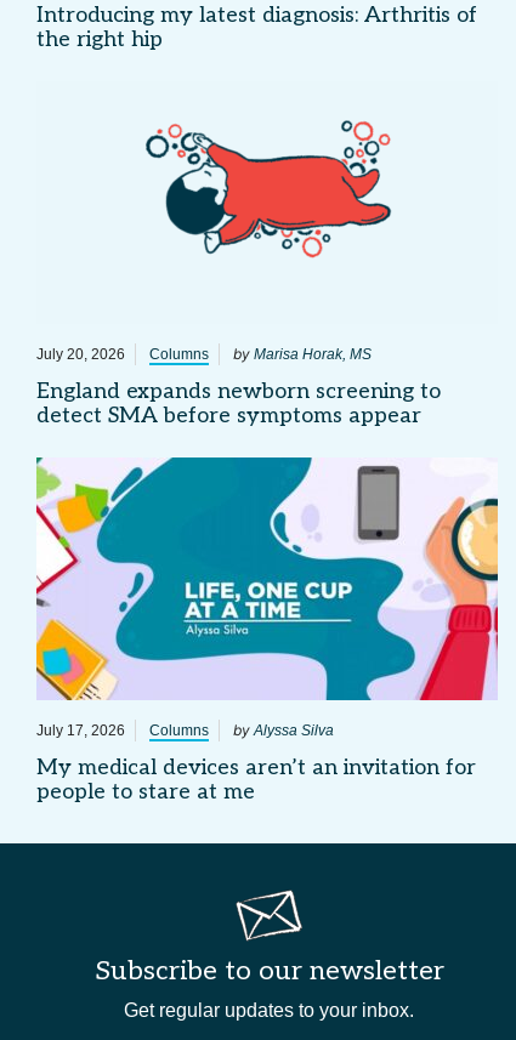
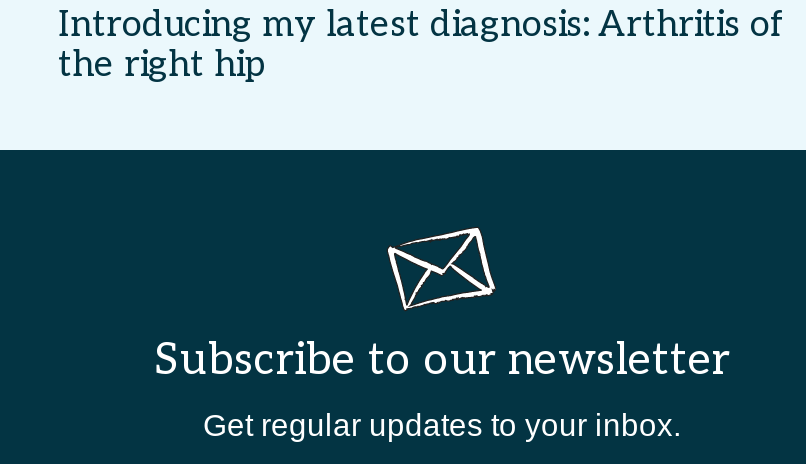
[144,119,392,258] [image] -> none
[36,345,441,429] July 20, 2026 | Columns | by Marisa Horak, MS | England expands newborn screening to | detect SMA before symptoms appear -> none
[35,456,499,805] [image] | July 17, 2026 | Columns | by Alyssa Silva | My medical devices aren’t an invitation for | people to stare at me -> none

